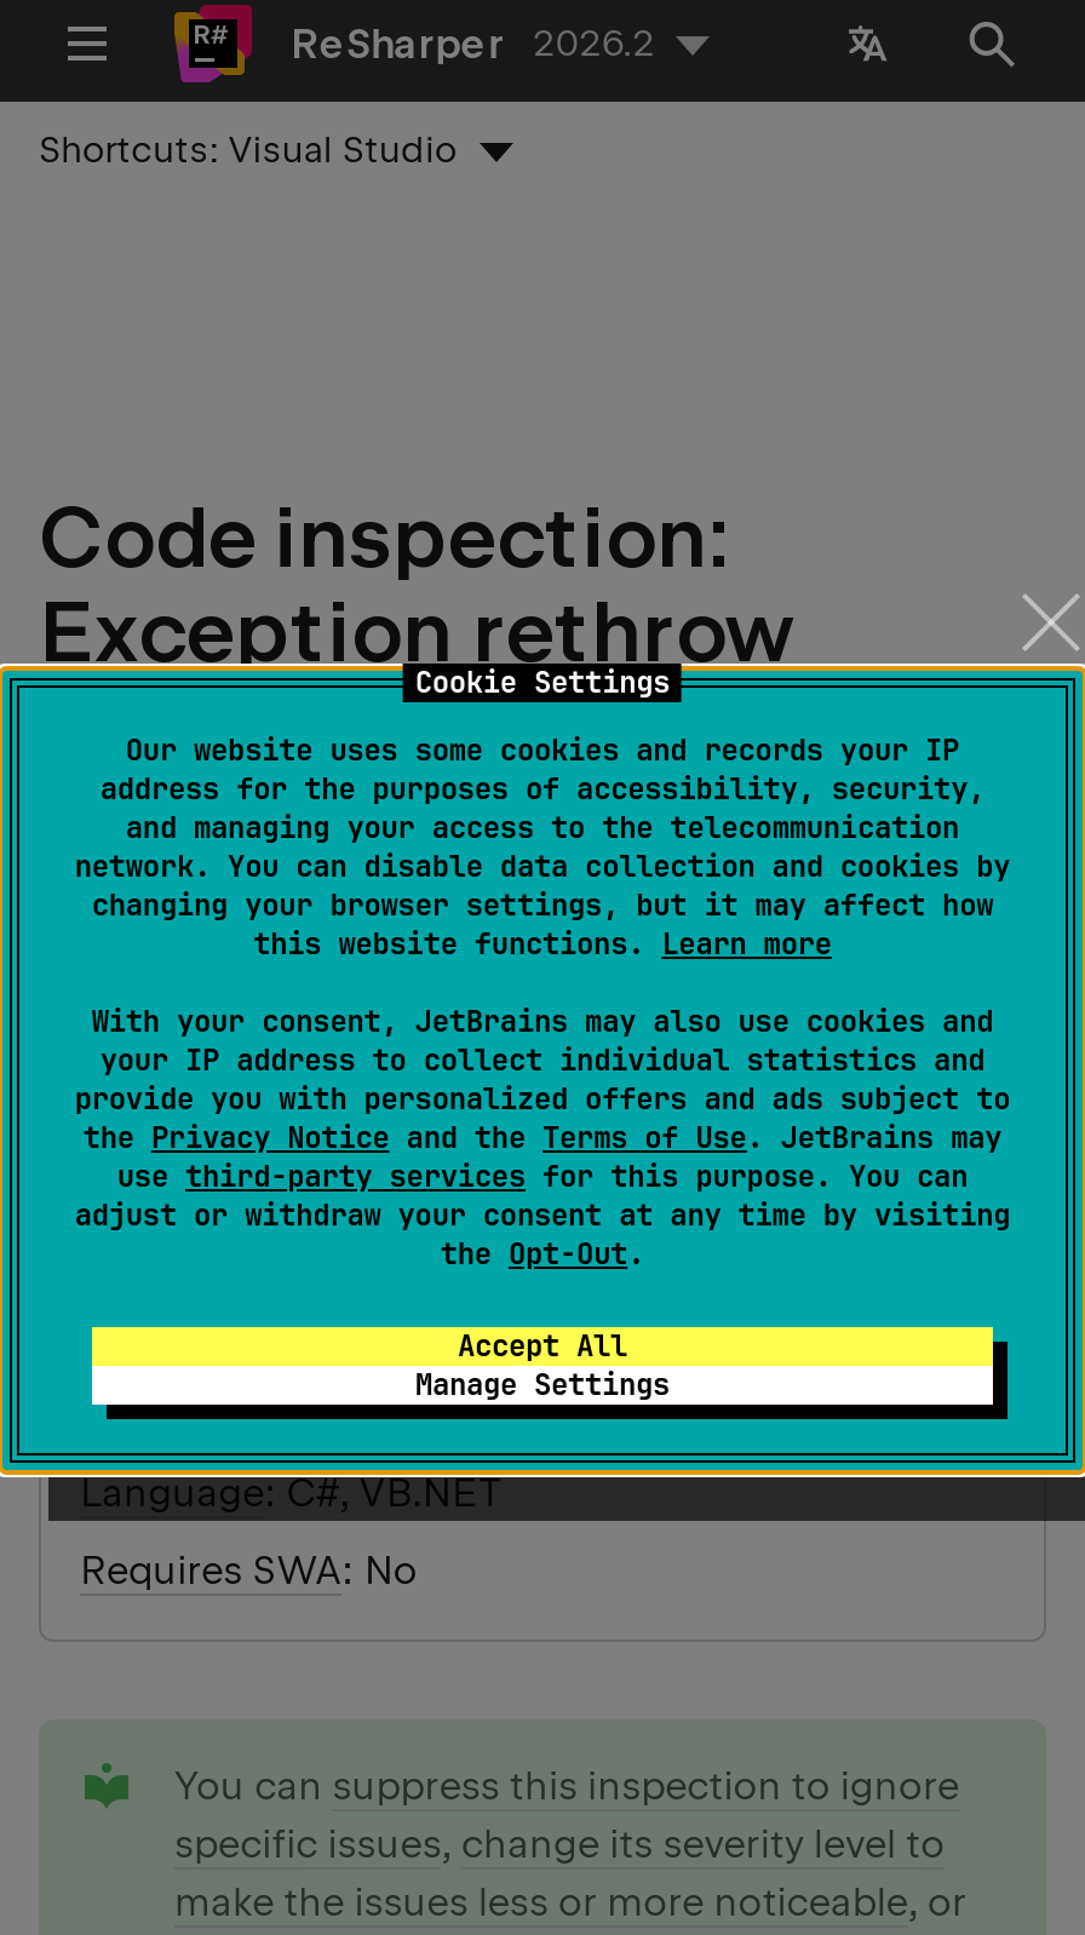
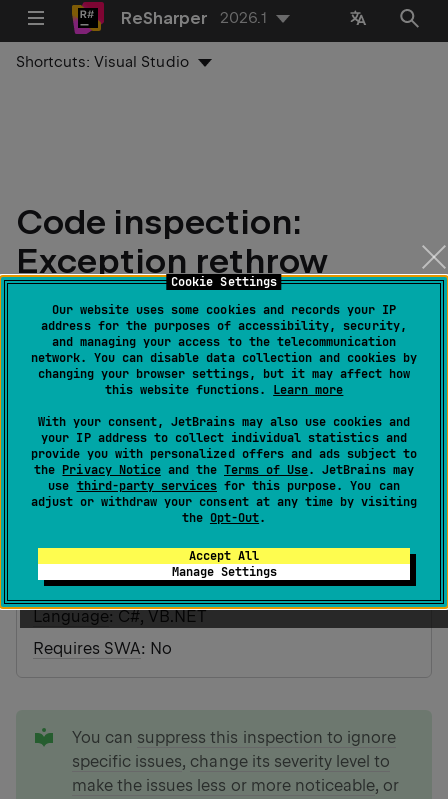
[291,19,655,68] ReSharper 2026.2 -> [120,8,267,28] ReSharper 2026.1

